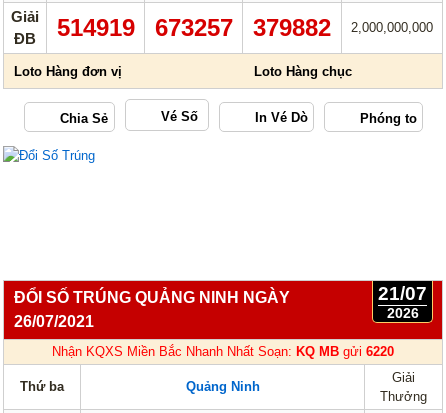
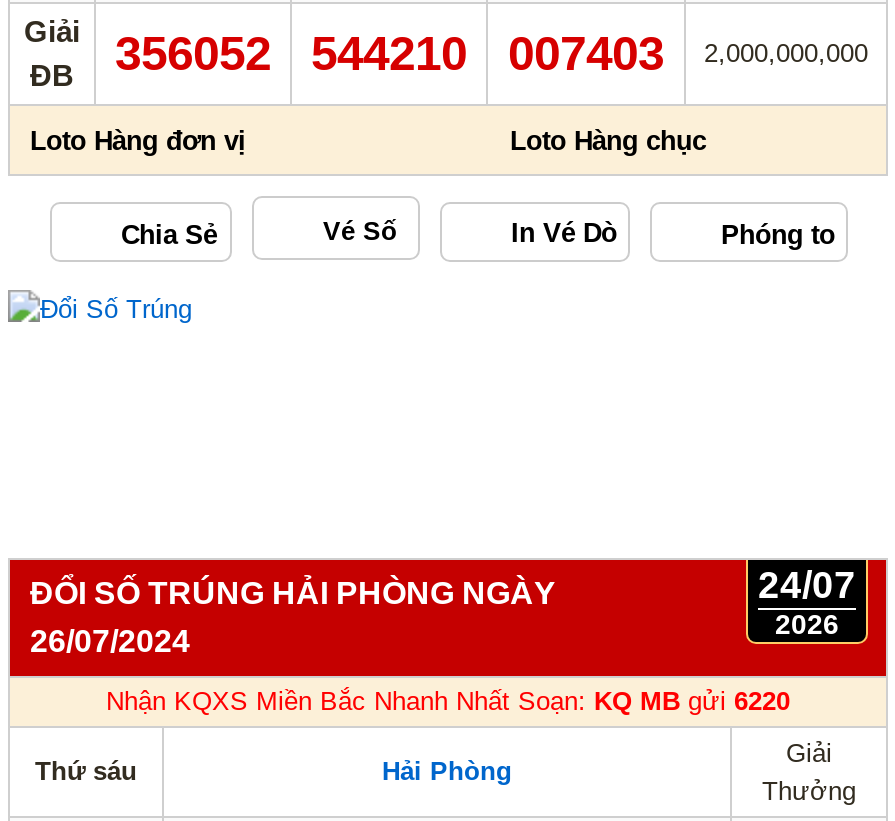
[56,14,134,41] 514919 -> [115,26,271,80] 356052
[154,14,232,41] 673257 -> [311,26,467,80] 544210
[253,14,331,41] 379882 -> [508,26,664,80] 007403
[378,283,427,304] 21/07 -> [758,564,856,606] 24/07
[14,289,290,306] ĐỔI SỐ TRÚNG QUẢNG NINH NGÀY -> [30,576,556,610] ĐỔI SỐ TRÚNG HẢI PHÒNG NGÀY
[14,313,94,330] 26/07/2021 -> [30,624,190,658] 26/07/2024
[20,379,259,394] Thứ ba | Quảng Ninh -> [35,756,512,786] Thứ sáu | Hải Phòng

